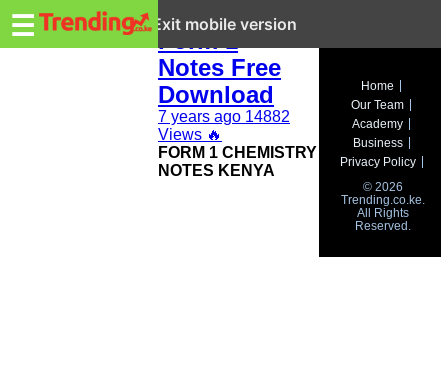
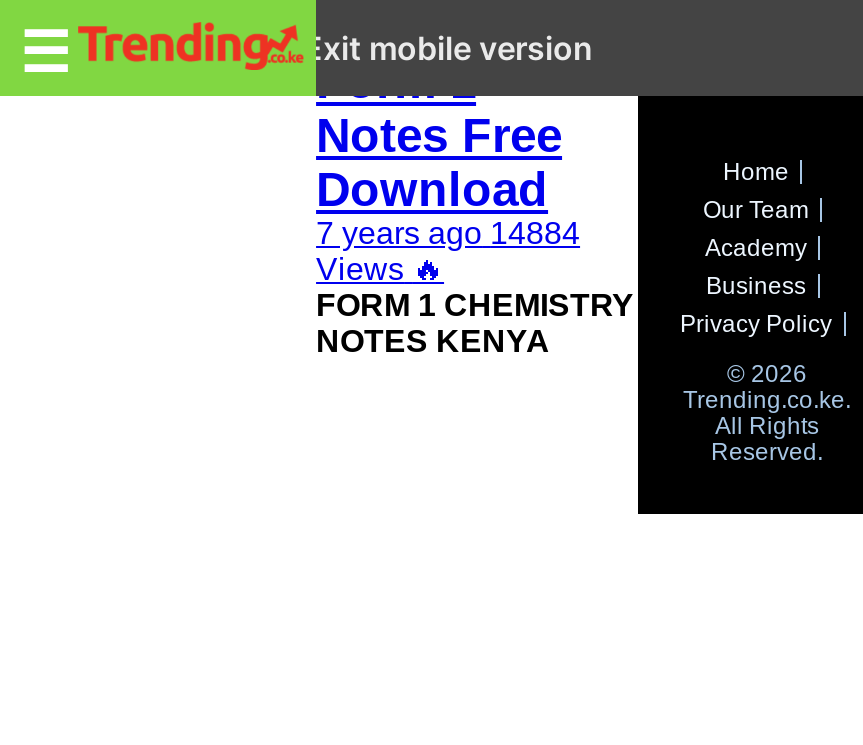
[158,108,290,125] 7 years ago 14882 -> [316,216,580,250] 7 years ago 14884

